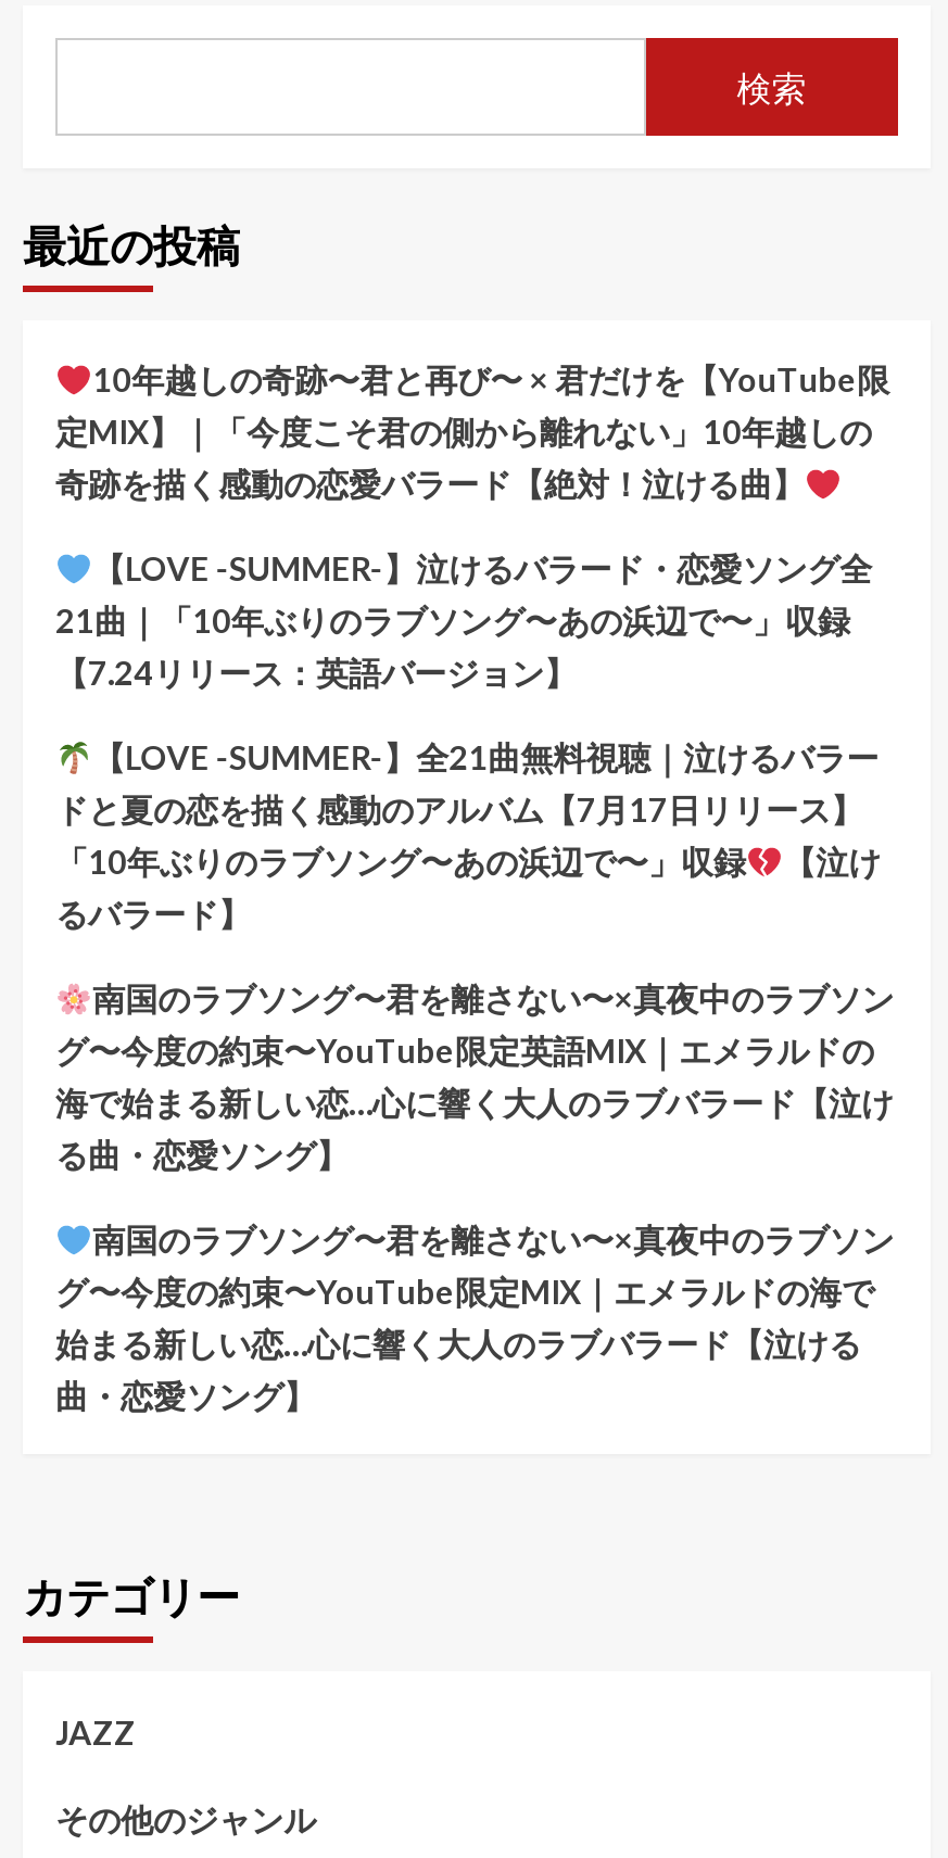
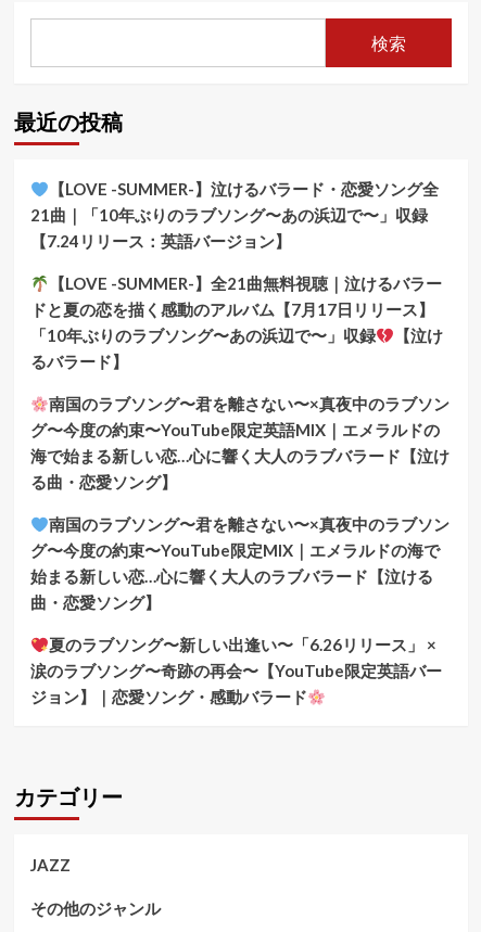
[55,359,890,503] 10年越しの奇跡〜君と再び〜 × 君だけを【YouTube限 | 定MIX】｜「今度こそ君の側から離れない」10年越しの | 奇跡を描く感動の恋愛バラード【絶対！泣ける曲】 -> none
moved [55,548,894,1415] -> [30,179,450,612]: 【LOVE -SUMMER-】泣けるバラード・恋愛ソング全 | 21曲｜「10年ぶりのラブソング〜あの浜辺で〜」収録 | 【7.24リリース：英語バージョン】 | ... | 始まる新しい恋…心に響く大人のラブバラード【泣ける | 曲・恋愛ソング】
none -> [30,635,442,706] 夏のラブソング〜新しい出逢い〜「6.26リリース」 × | 涙のラブソング〜奇跡の再会〜【YouTube限定英語バー | ジョン】｜恋愛ソング・感動バラード

